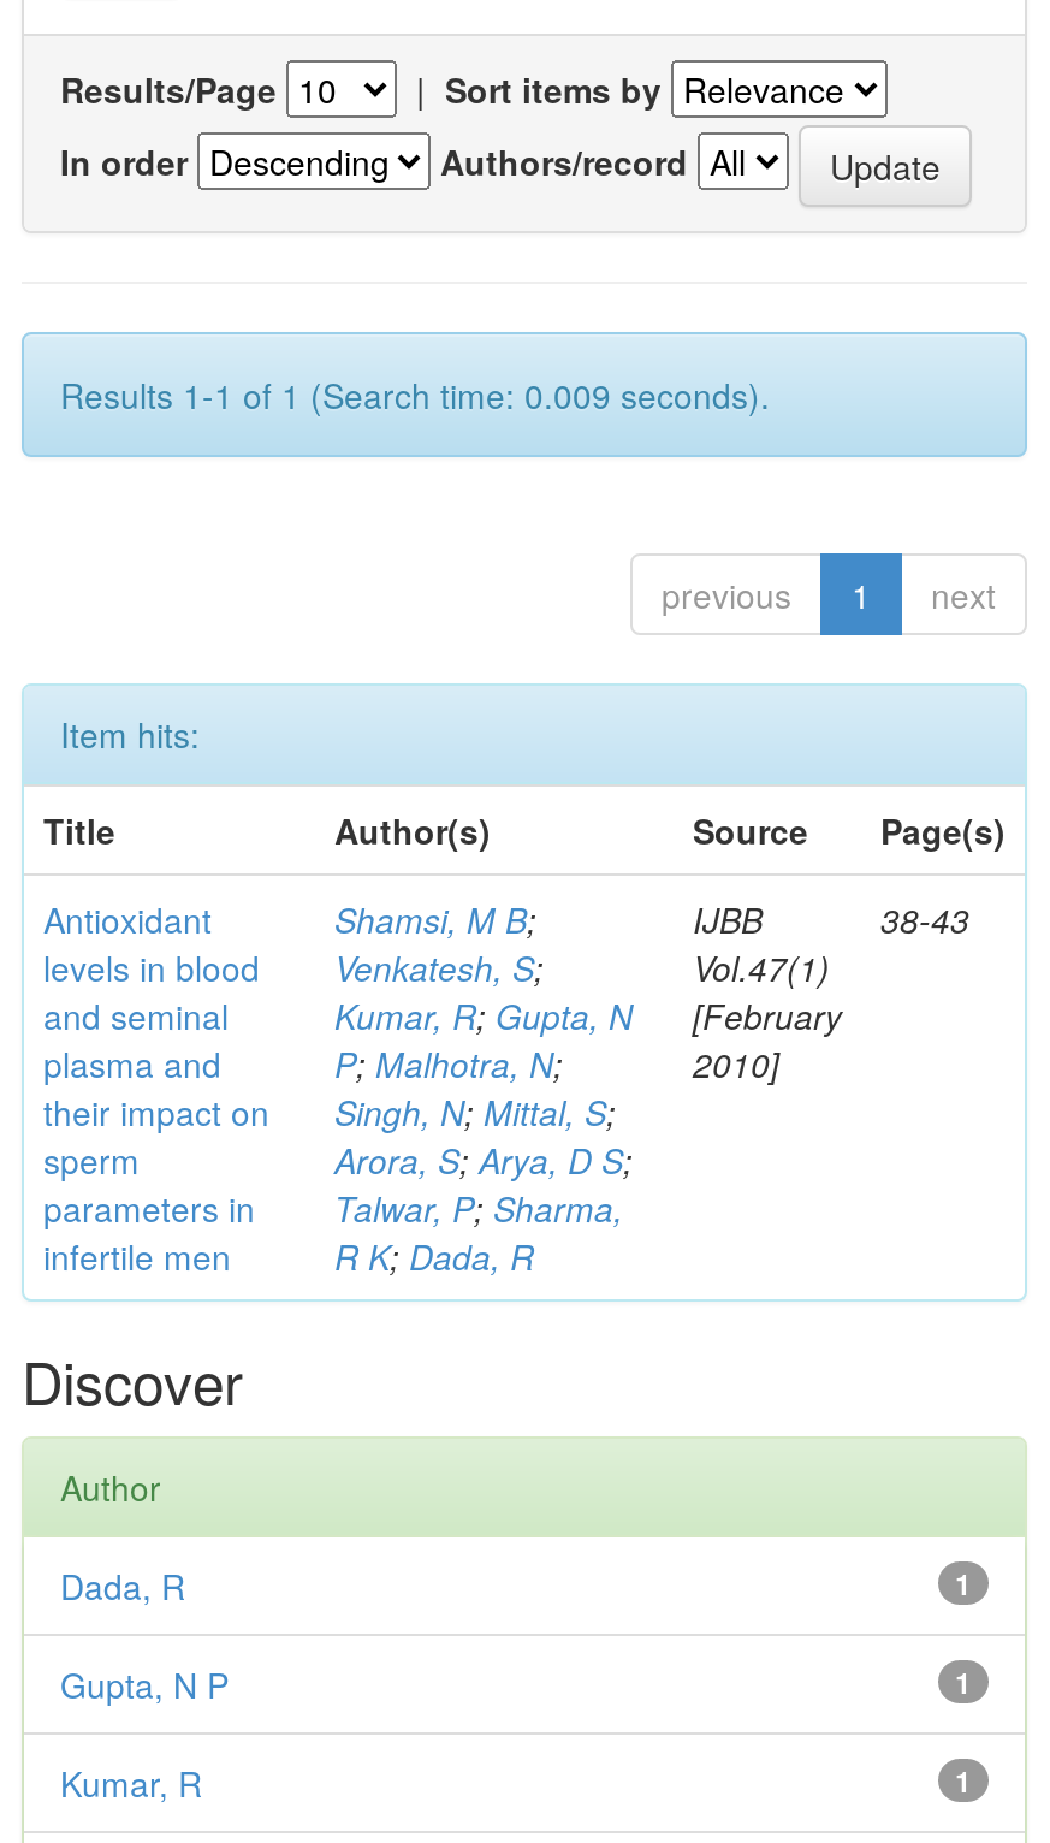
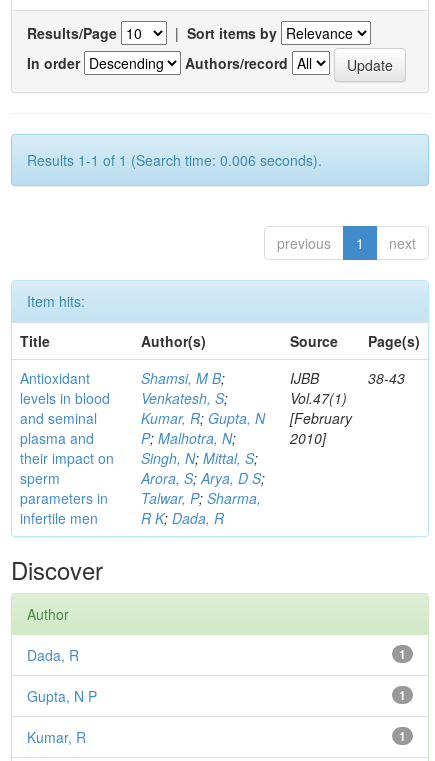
[60,371,770,419] Results 1-1 of 1 (Search time: 0.009 seconds). -> [27,150,322,170] Results 1-1 of 1 (Search time: 0.006 seconds).

